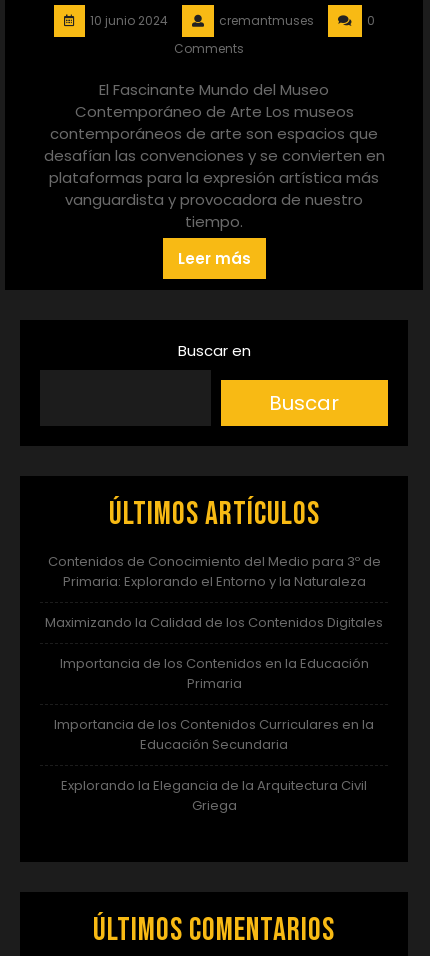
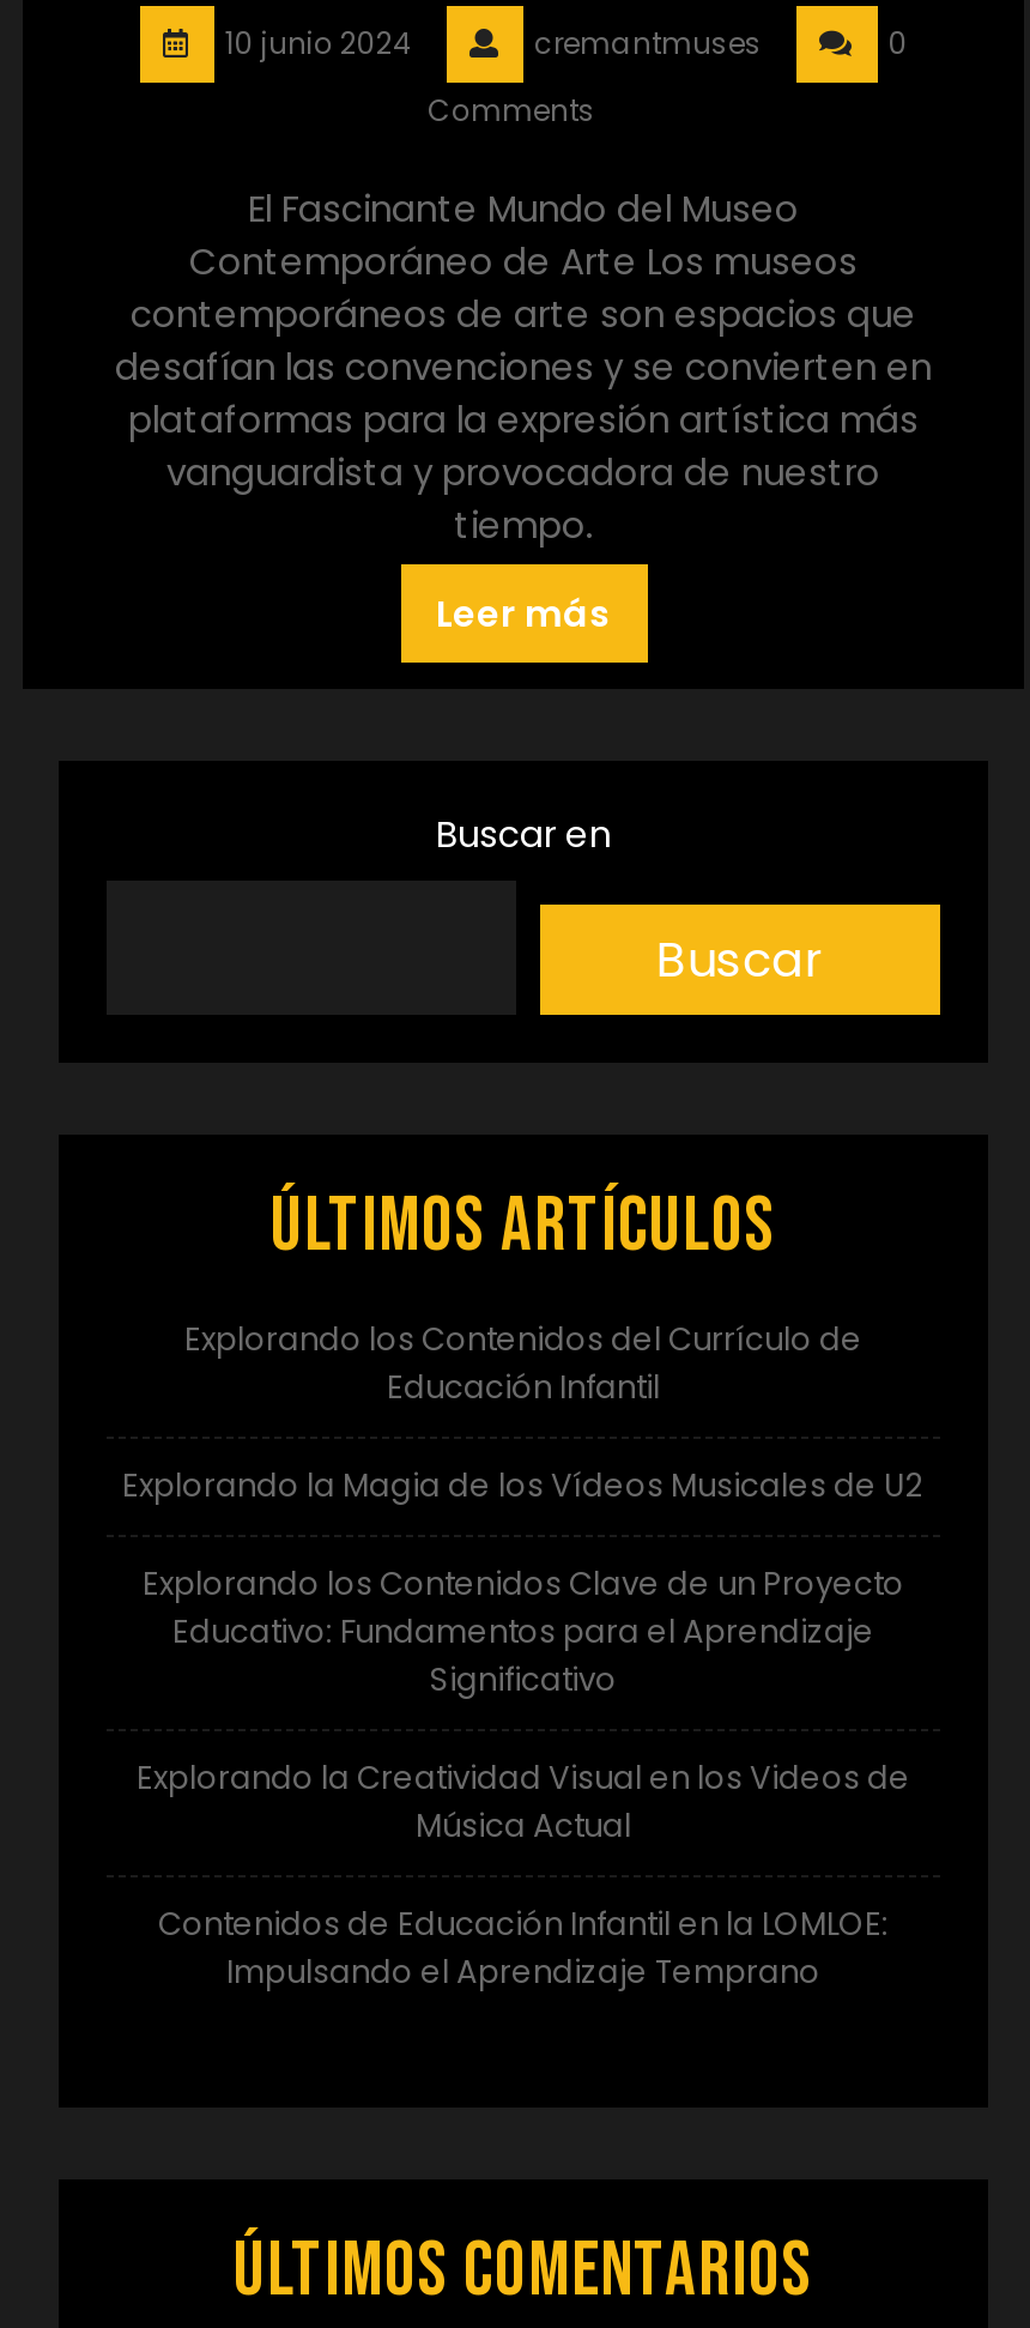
[47,552,380,591] Contenidos de Conocimiento del Medio para 3º de | Primaria: Explorando el Entorno y la Naturaleza -> [184,1315,862,1409] Explorando los Contenidos del Currículo de | Educación Infantil
[45,613,383,632] Maximizando la Calidad de los Contenidos Digitales -> [122,1461,925,1507] Explorando la Magia de los Vídeos Musicales de U2
[59,654,368,693] Importancia de los Contenidos en la Educación | Primaria -> [143,1560,904,1701] Explorando los Contenidos Clave de un Proyecto | Educativo: Fundamentos para el Aprendizaje | Significativo
[54,715,374,754] Importancia de los Contenidos Curriculares en la | Educación Secundaria -> [137,1754,910,1847] Explorando la Creatividad Visual en los Videos de | Música Actual
[61,776,367,815] Explorando la Elegancia de la Arquitectura Civil | Griega -> [158,1900,889,1993] Contenidos de Educación Infantil en la LOMLOE: | Impulsando el Aprendizaje Temprano

